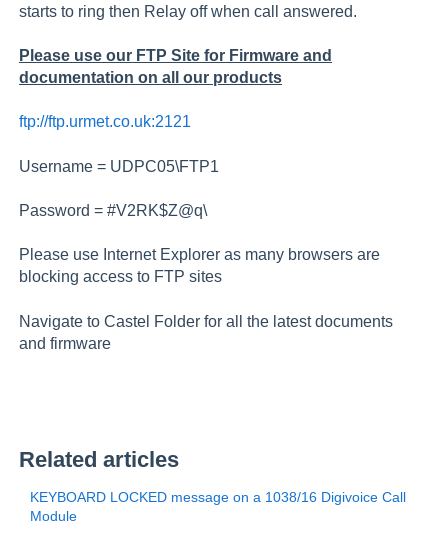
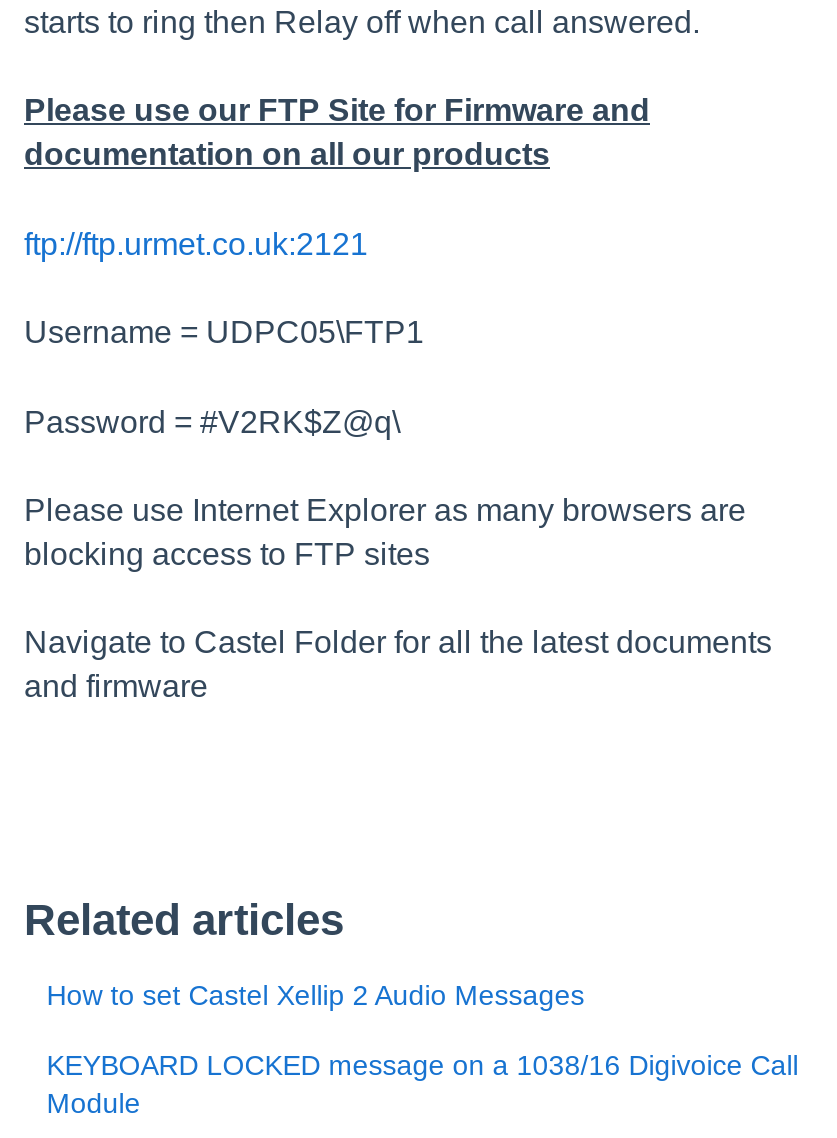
none -> [46,978,584,1010] How to set Castel Xellip 2 Audio Messages

